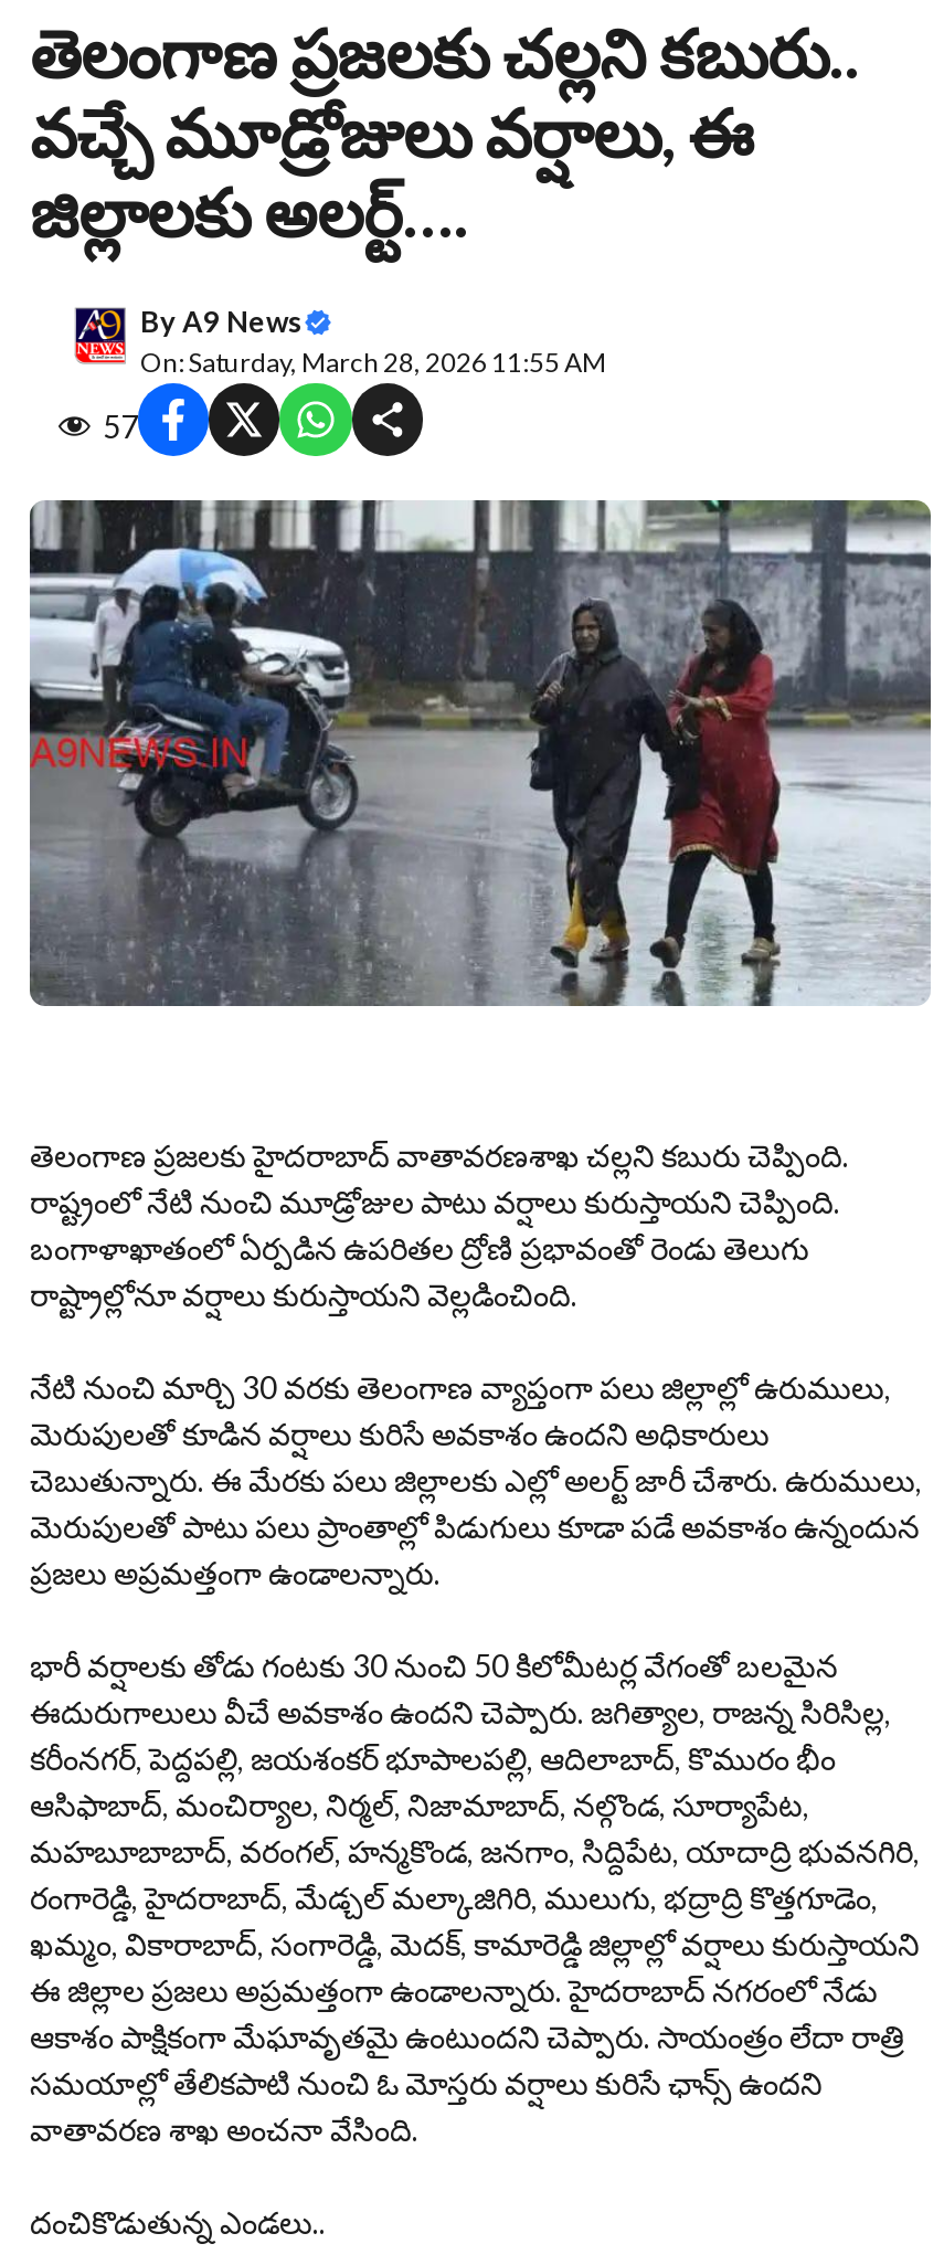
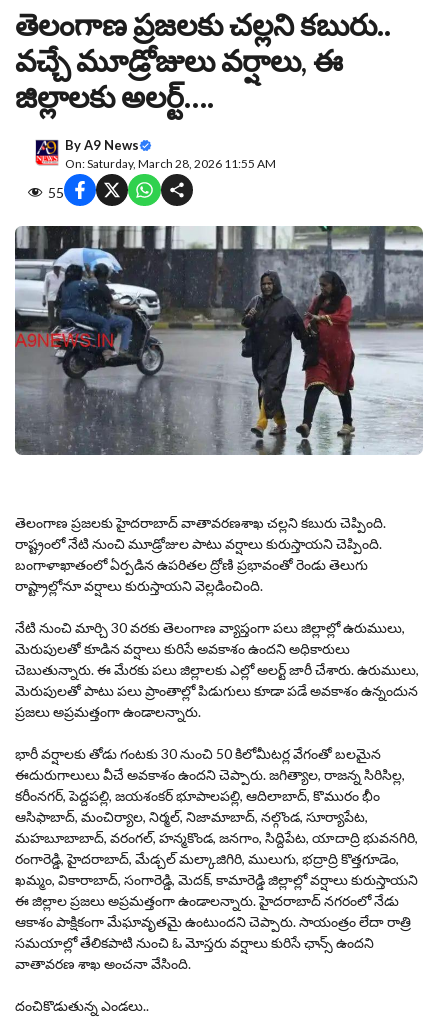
[103,406,138,444] 57 -> [48,184,64,201] 55

